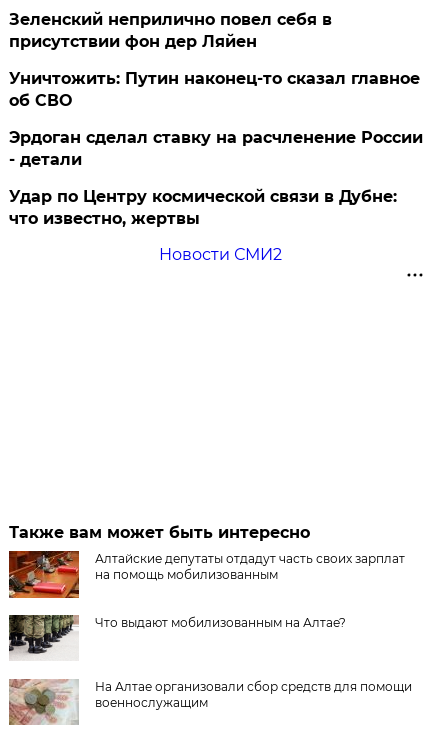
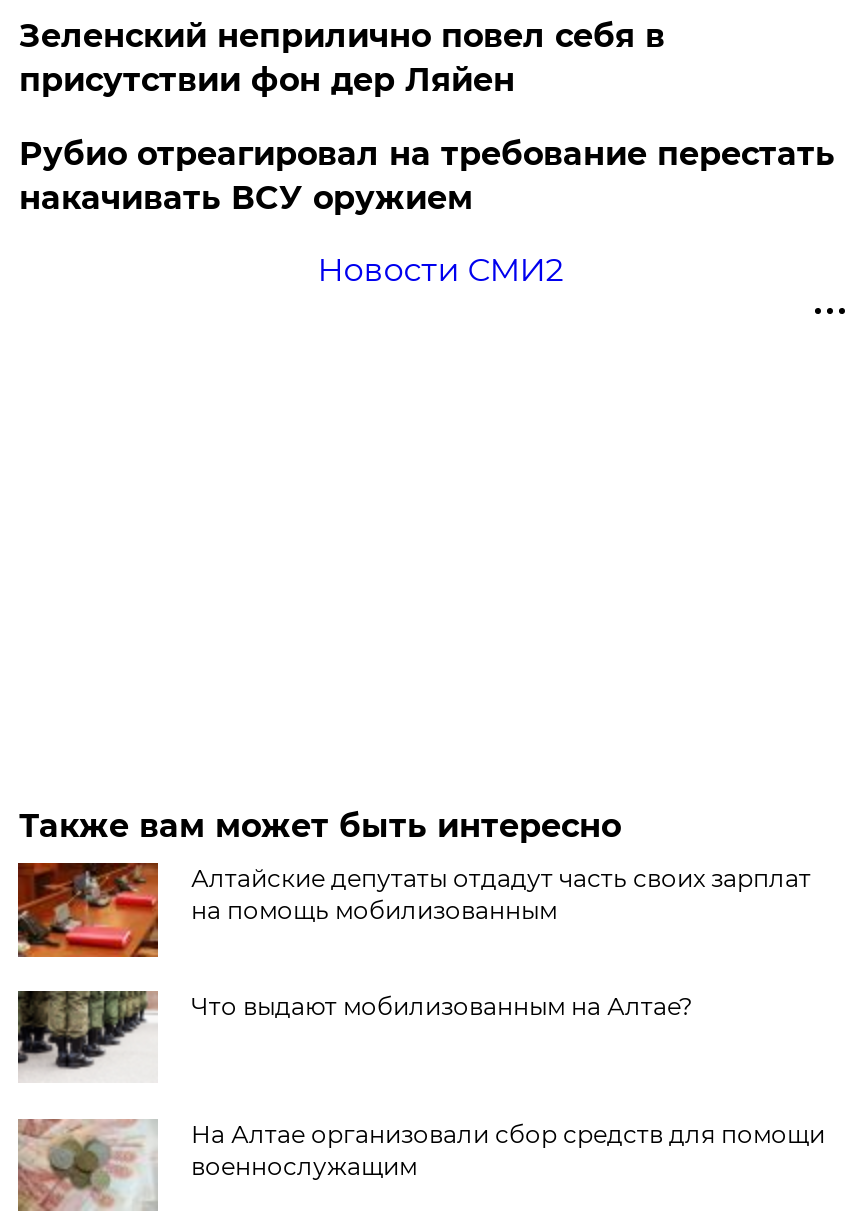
[9,69,423,228] Уничтожить: Путин наконец-то сказал главное | об СВО | Эрдоган сделал ставку на расчленение России | - детали | Удар по Центру космической связи в Дубне: | что известно, жертвы -> [19,135,835,217] Рубио отреагировал на требование перестать | накачивать ВСУ оружием

